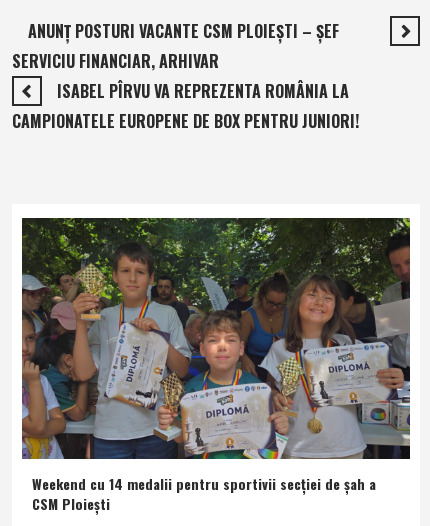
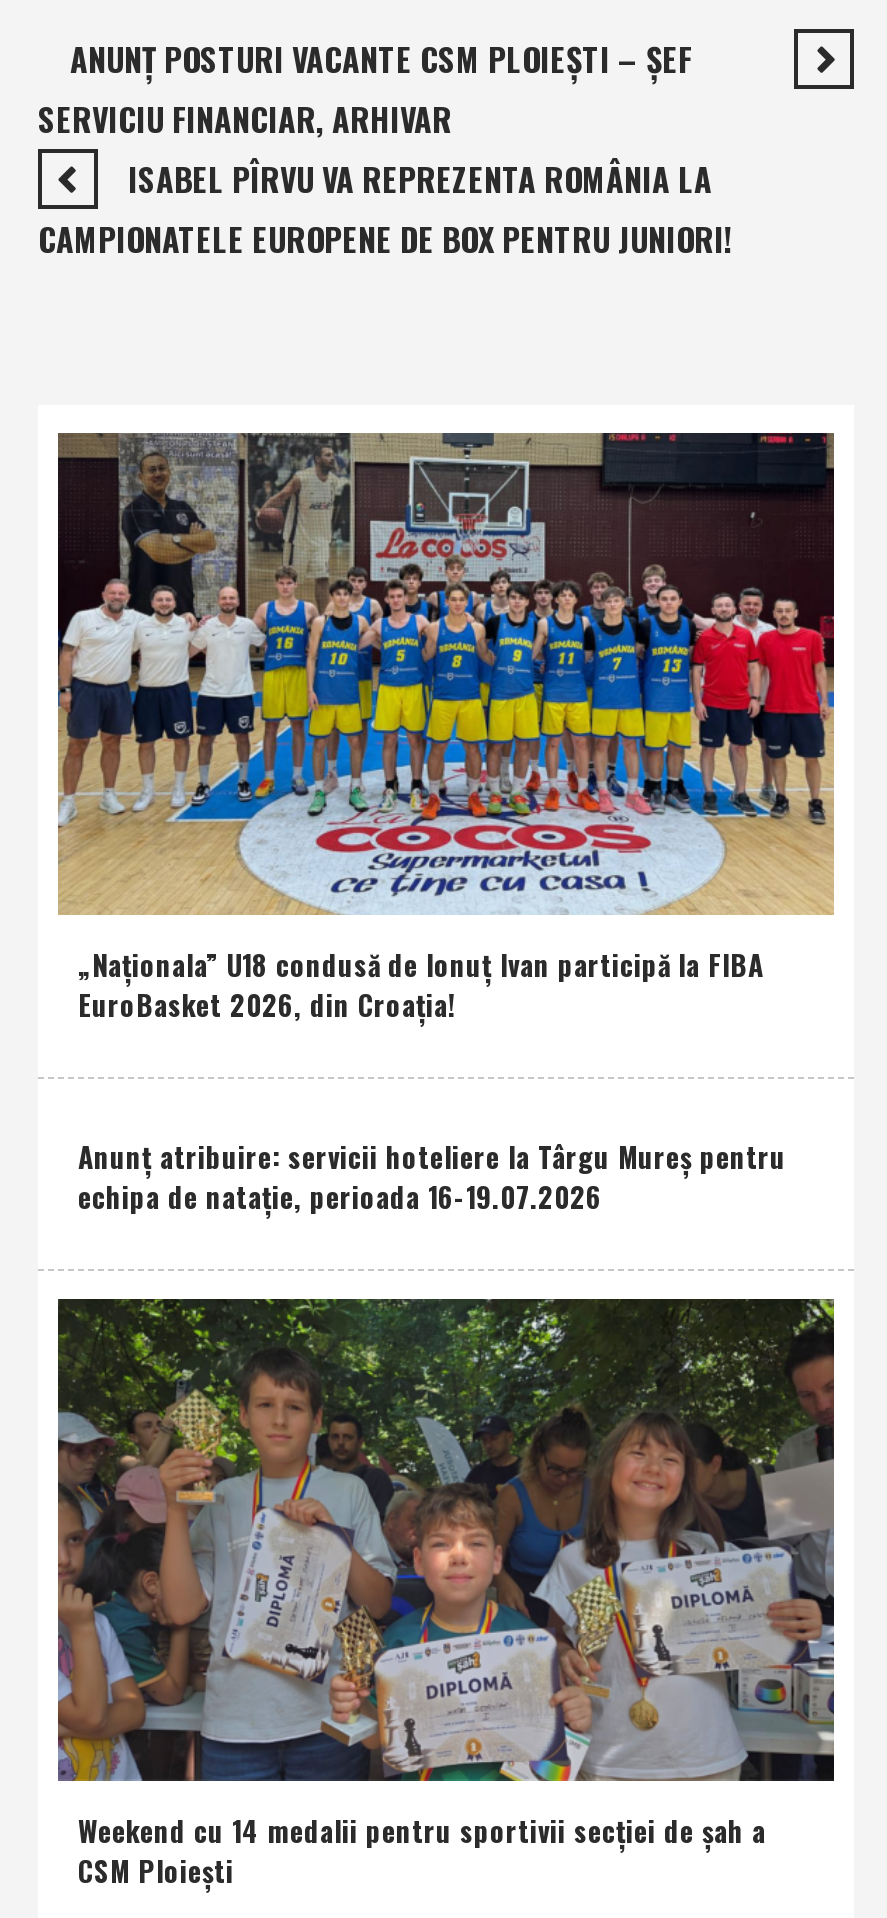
none -> [56,431,836,1025] [image] | „Naţionala” U18 condusă de Ionuţ Ivan participă la FIBA | EuroBasket 2026, din Croaţia!
none -> [78,1135,786,1217] Anunţ atribuire: servicii hoteliere la Târgu Mureş pentru | echipa de nataţie, perioada 16-19.07.2026

